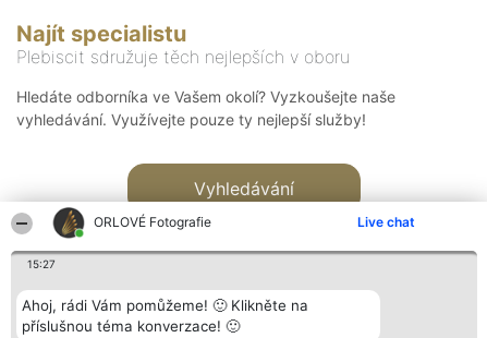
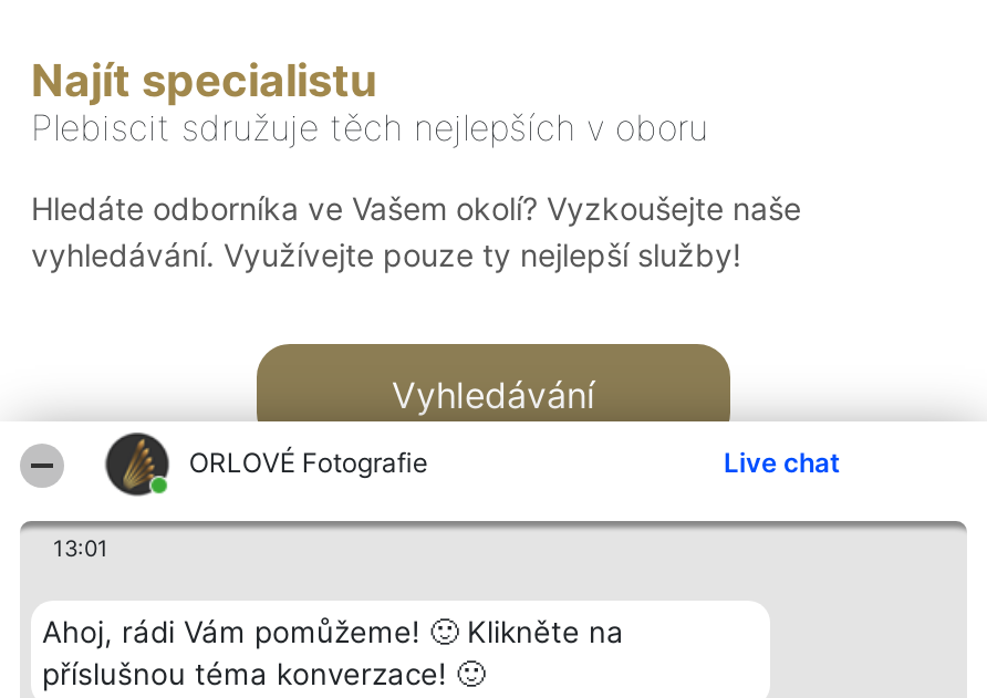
[27,257,56,270] 15:27 -> [53,534,108,561] 13:01

